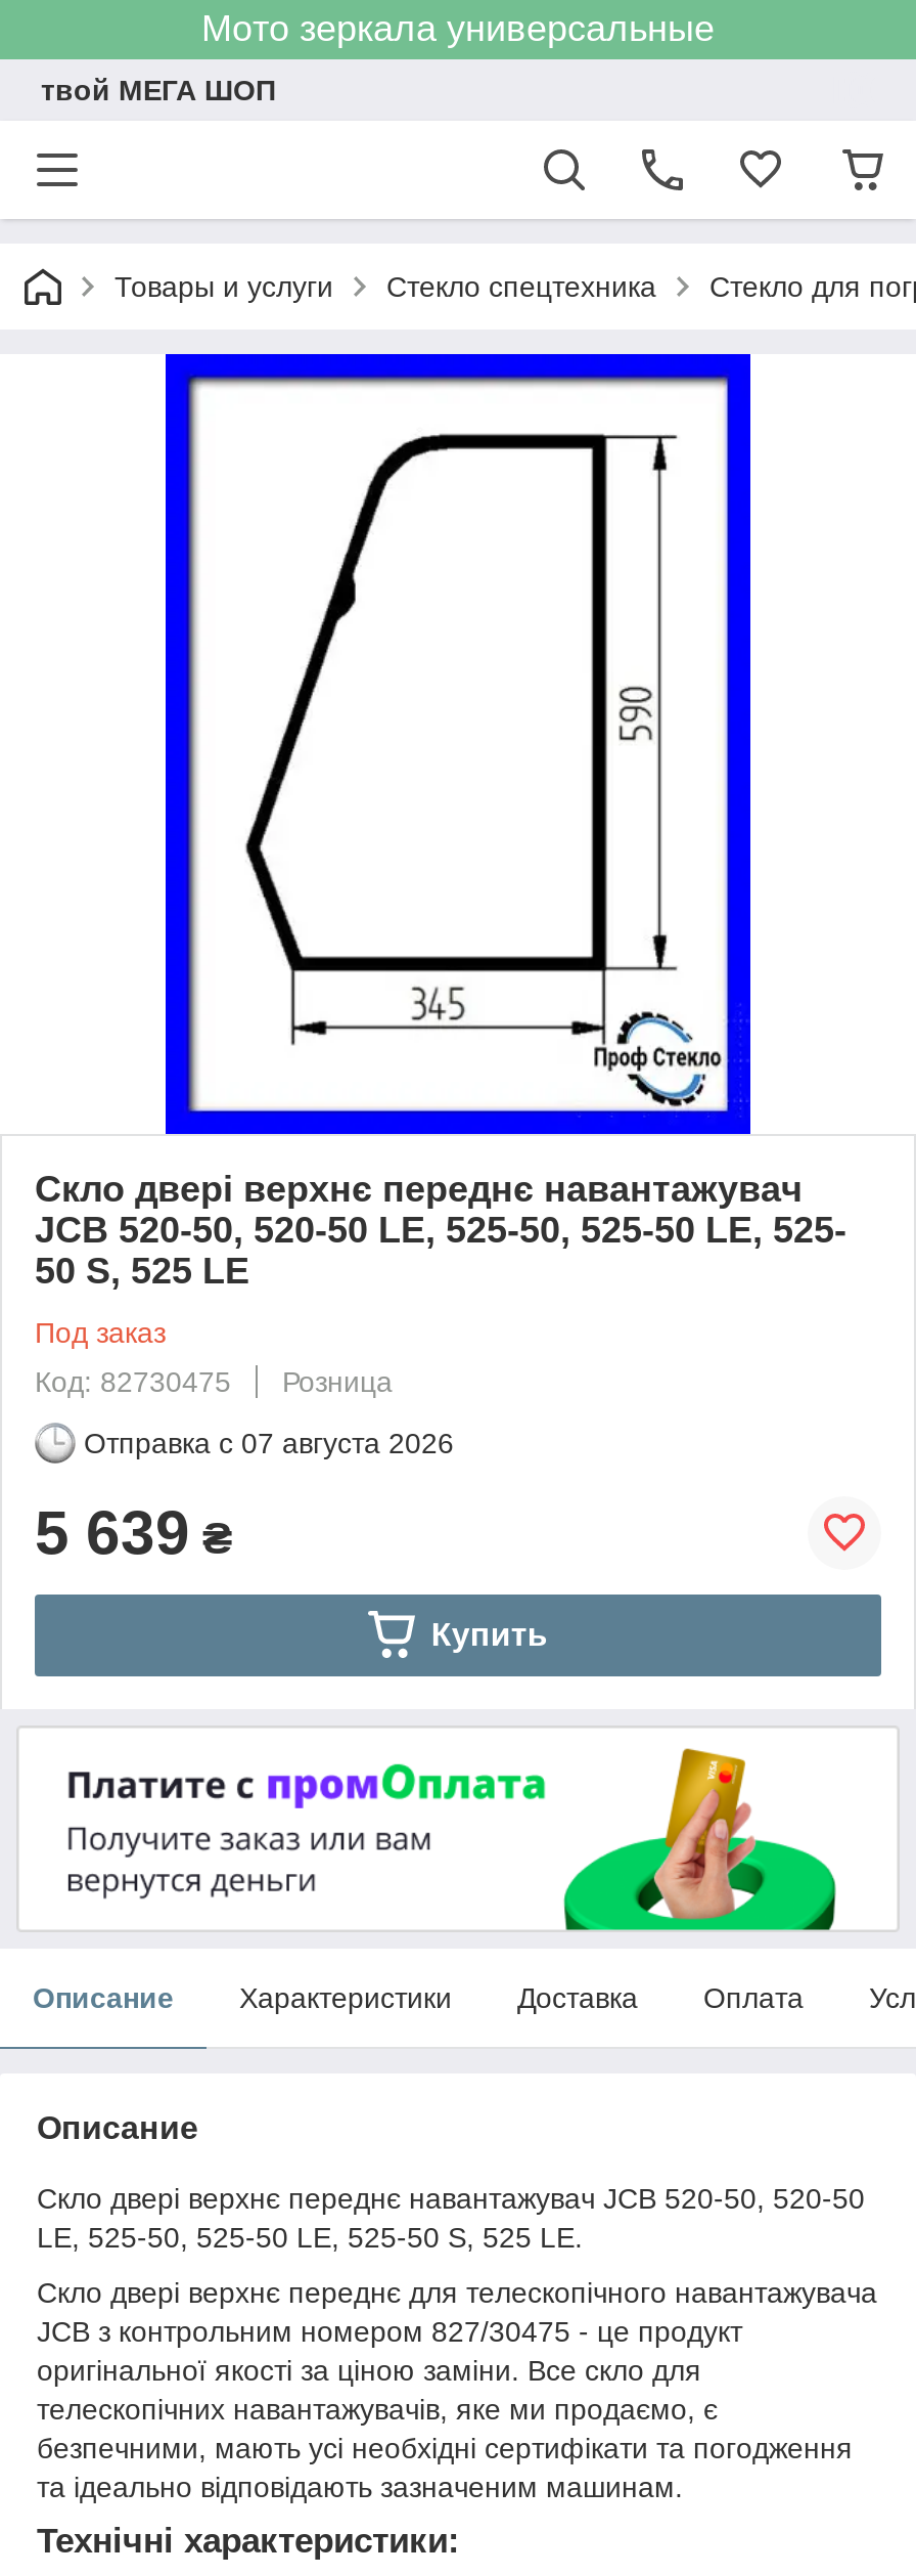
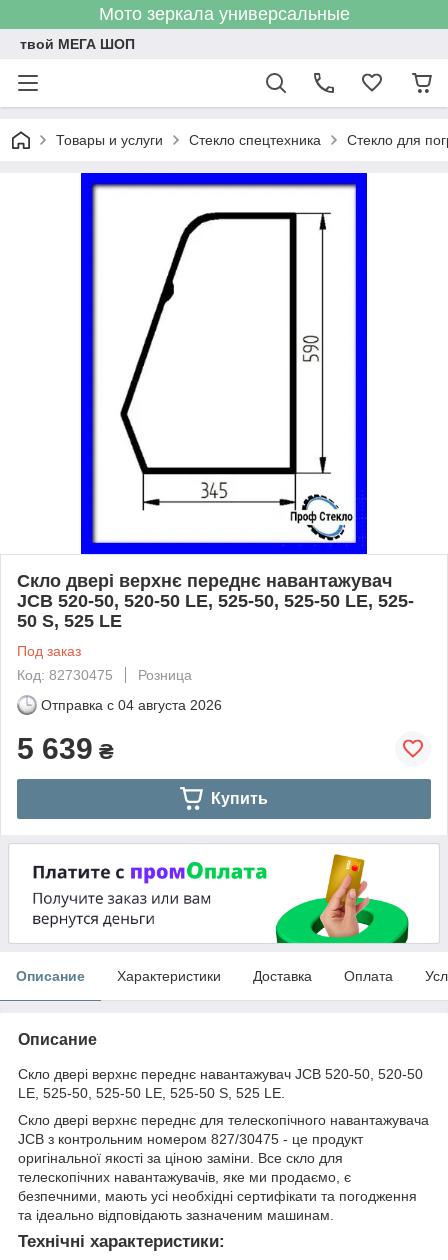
[84,1426,454,1459] Отправка с 07 августа 2026 -> [41,697,222,713] Отправка с 04 августа 2026

